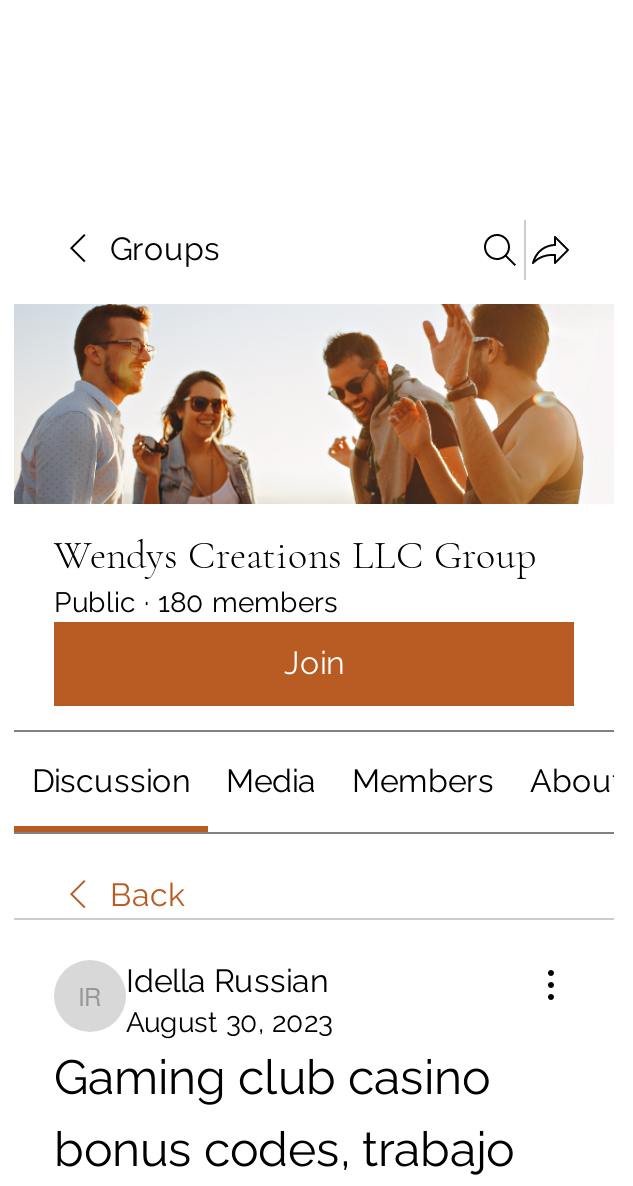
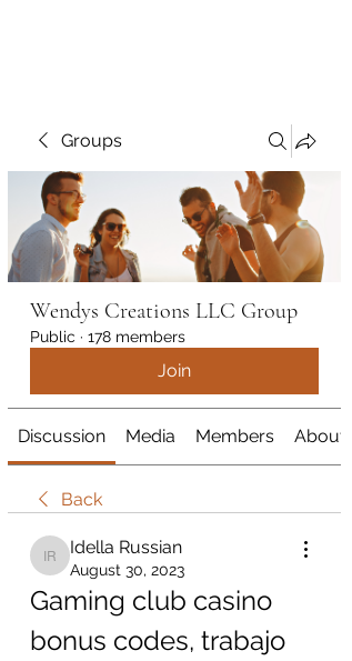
[54,585,338,617] Public · 180 members -> [30,327,185,345] Public · 178 members

